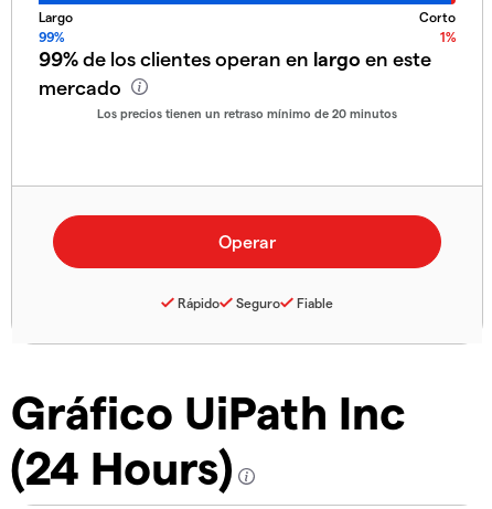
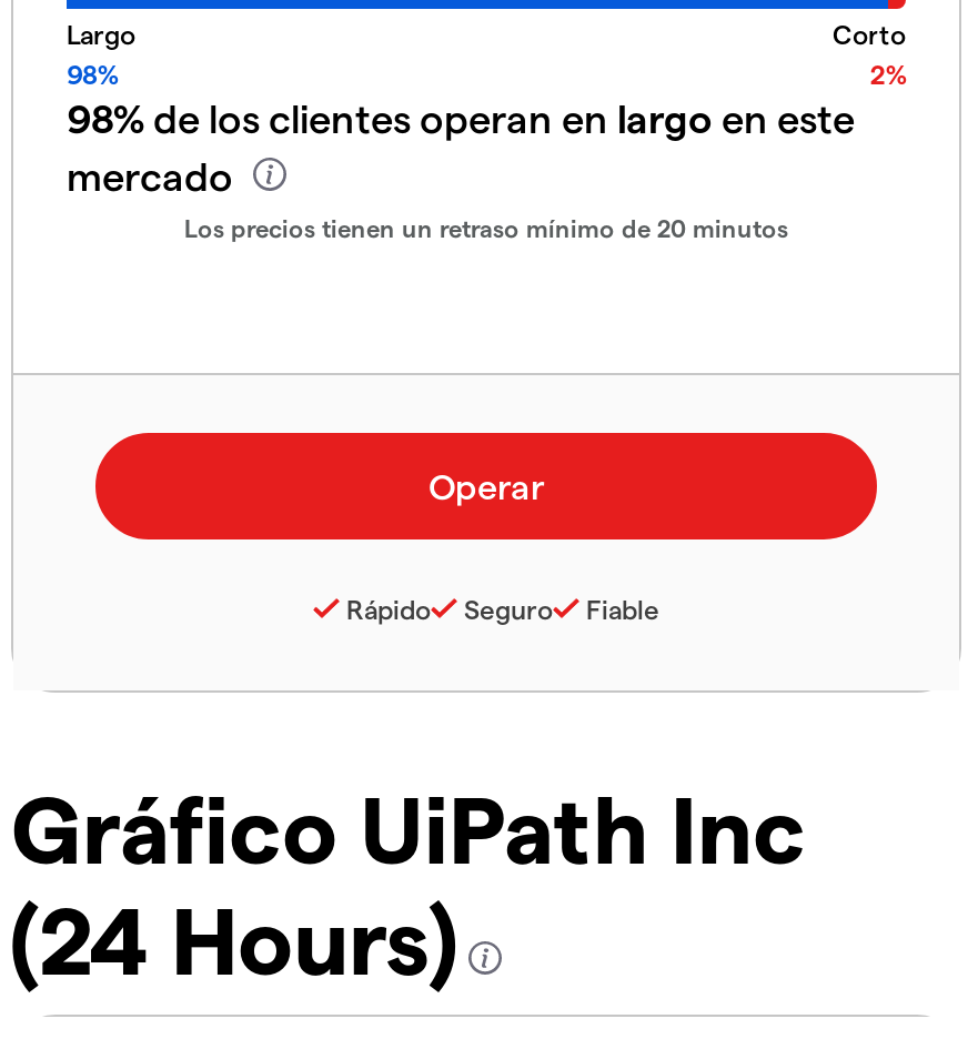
[39,29,64,44] 99% -> [67,58,118,89] 98%
[440,29,456,44] 1% -> [870,58,906,89] 2%
[39,46,431,70] 99% de los clientes operan en largo en este -> [67,93,855,140] 98% de los clientes operan en largo en este

